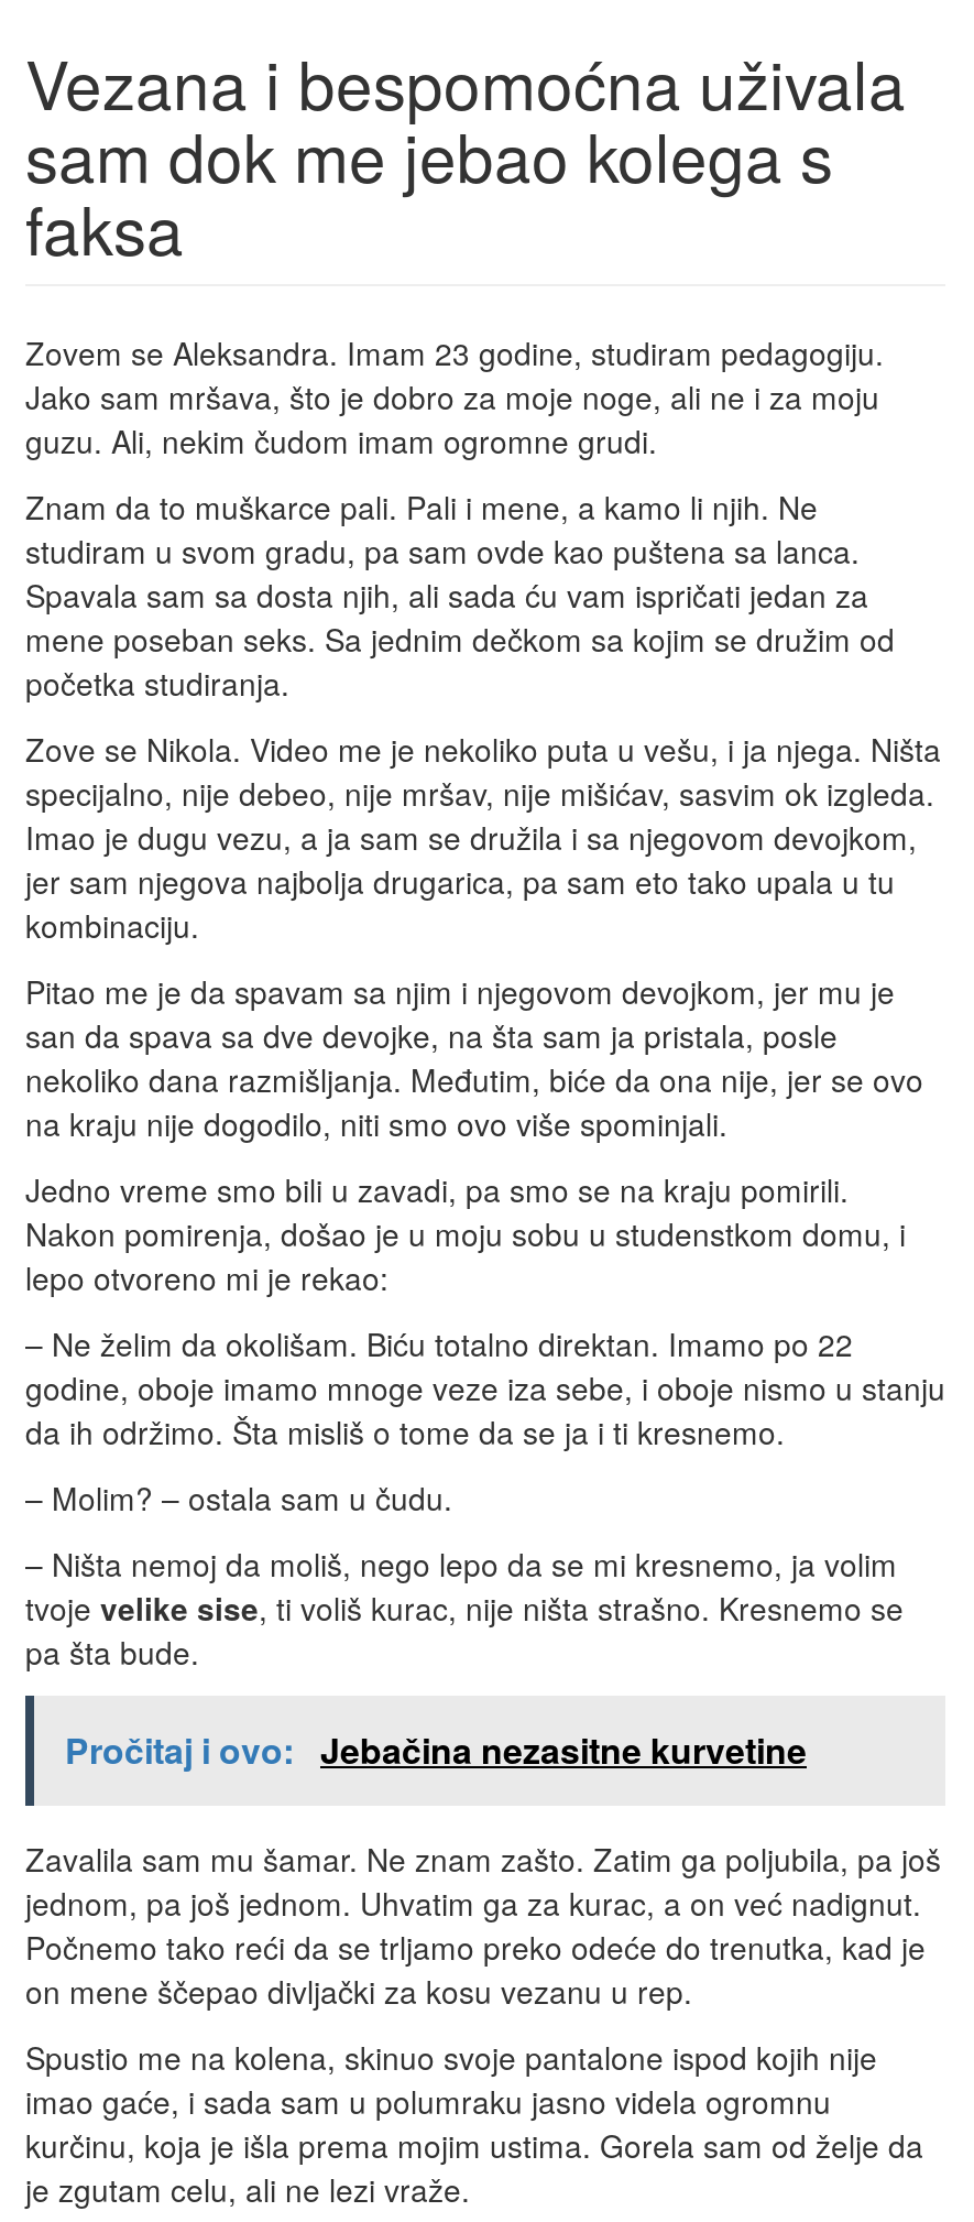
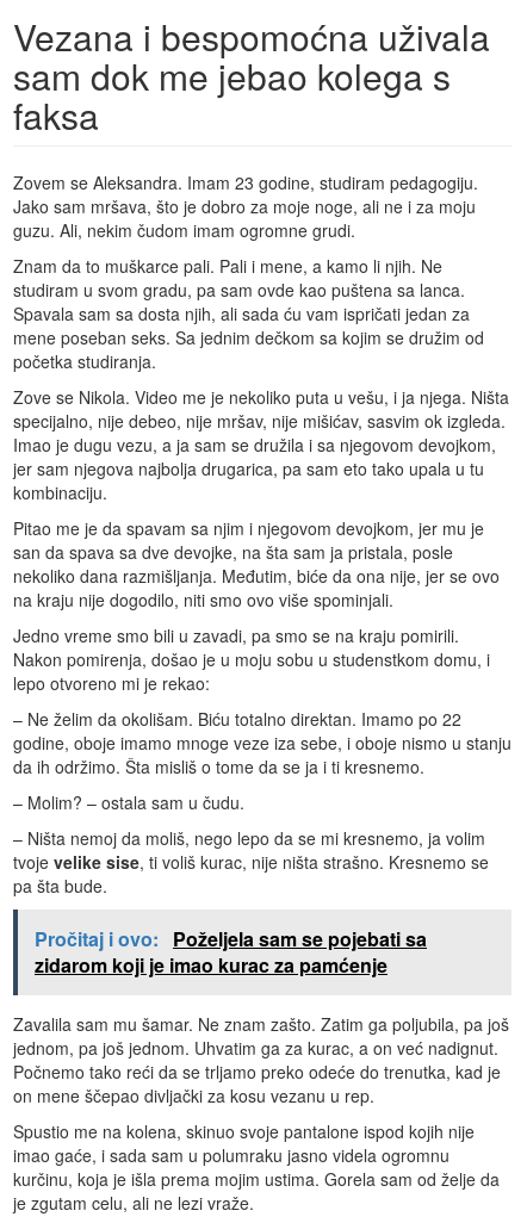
[65,1724,807,1775] Pročitaj i ovo: Jebačina nezasitne kurvetine -> [35,925,427,979] Pročitaj i ovo: Poželjela sam se pojebati sa | zidarom koji je imao kurac za pamćenje

